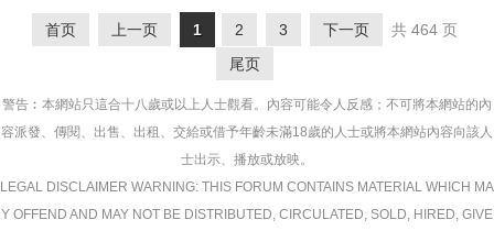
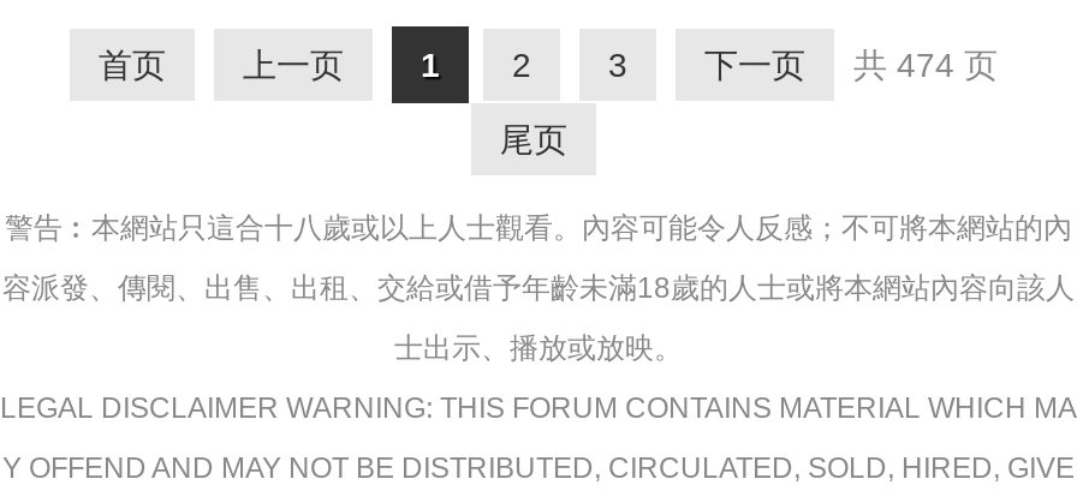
[45,21,462,38] 首页 上一页 1 2 3 下一页 共 464 页 -> [99,46,1007,84] 首页 上一页 1 2 3 下一页 共 474 页

